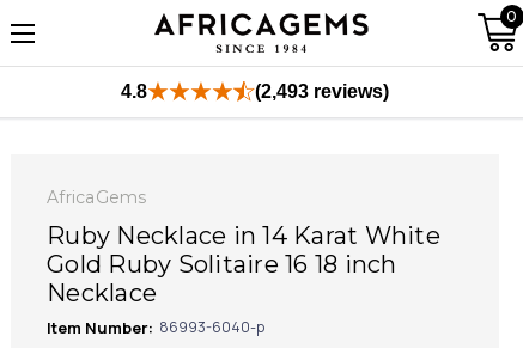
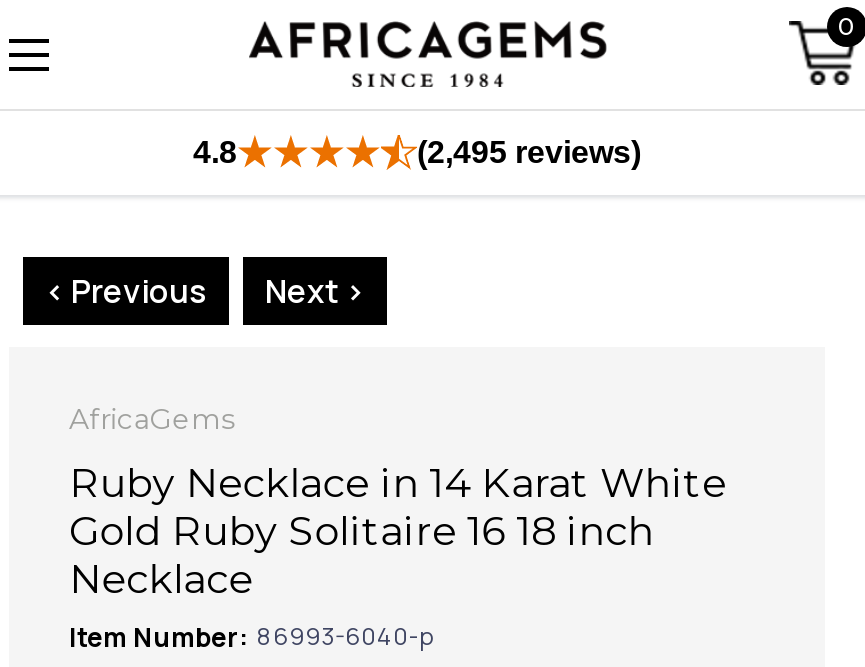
[255,81,389,102] (2,493 reviews) -> [45,135,641,313] (2,495 reviews) | < Previous | Next >

